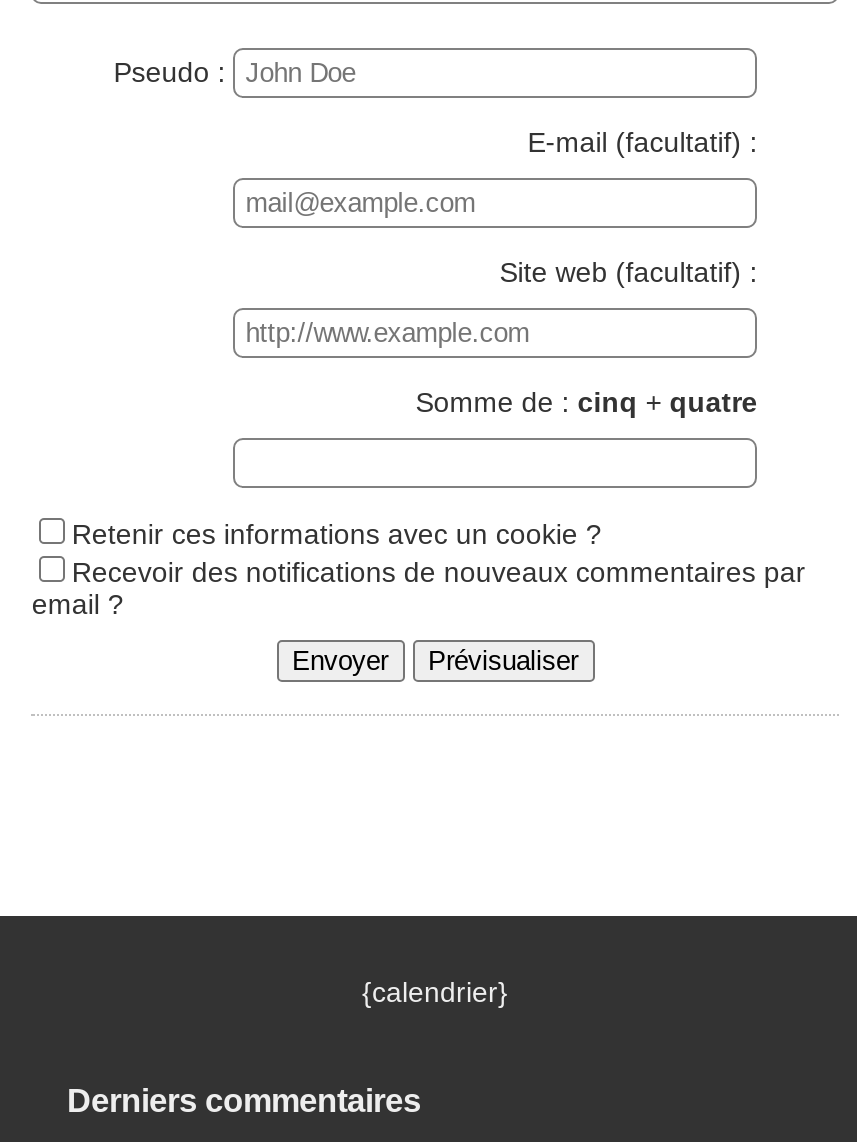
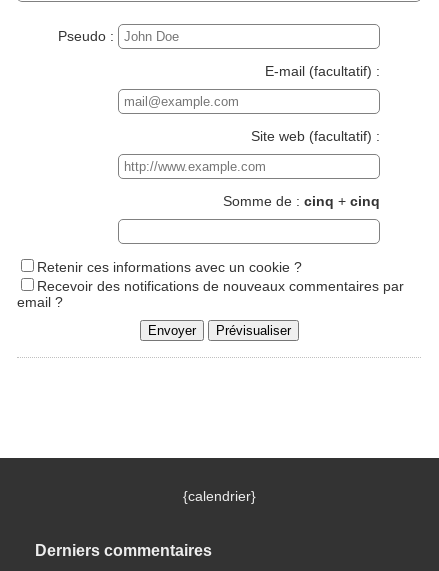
[416,387,758,419] Somme de : cinq + quatre -> [223,193,380,209] Somme de : cinq + cinq

